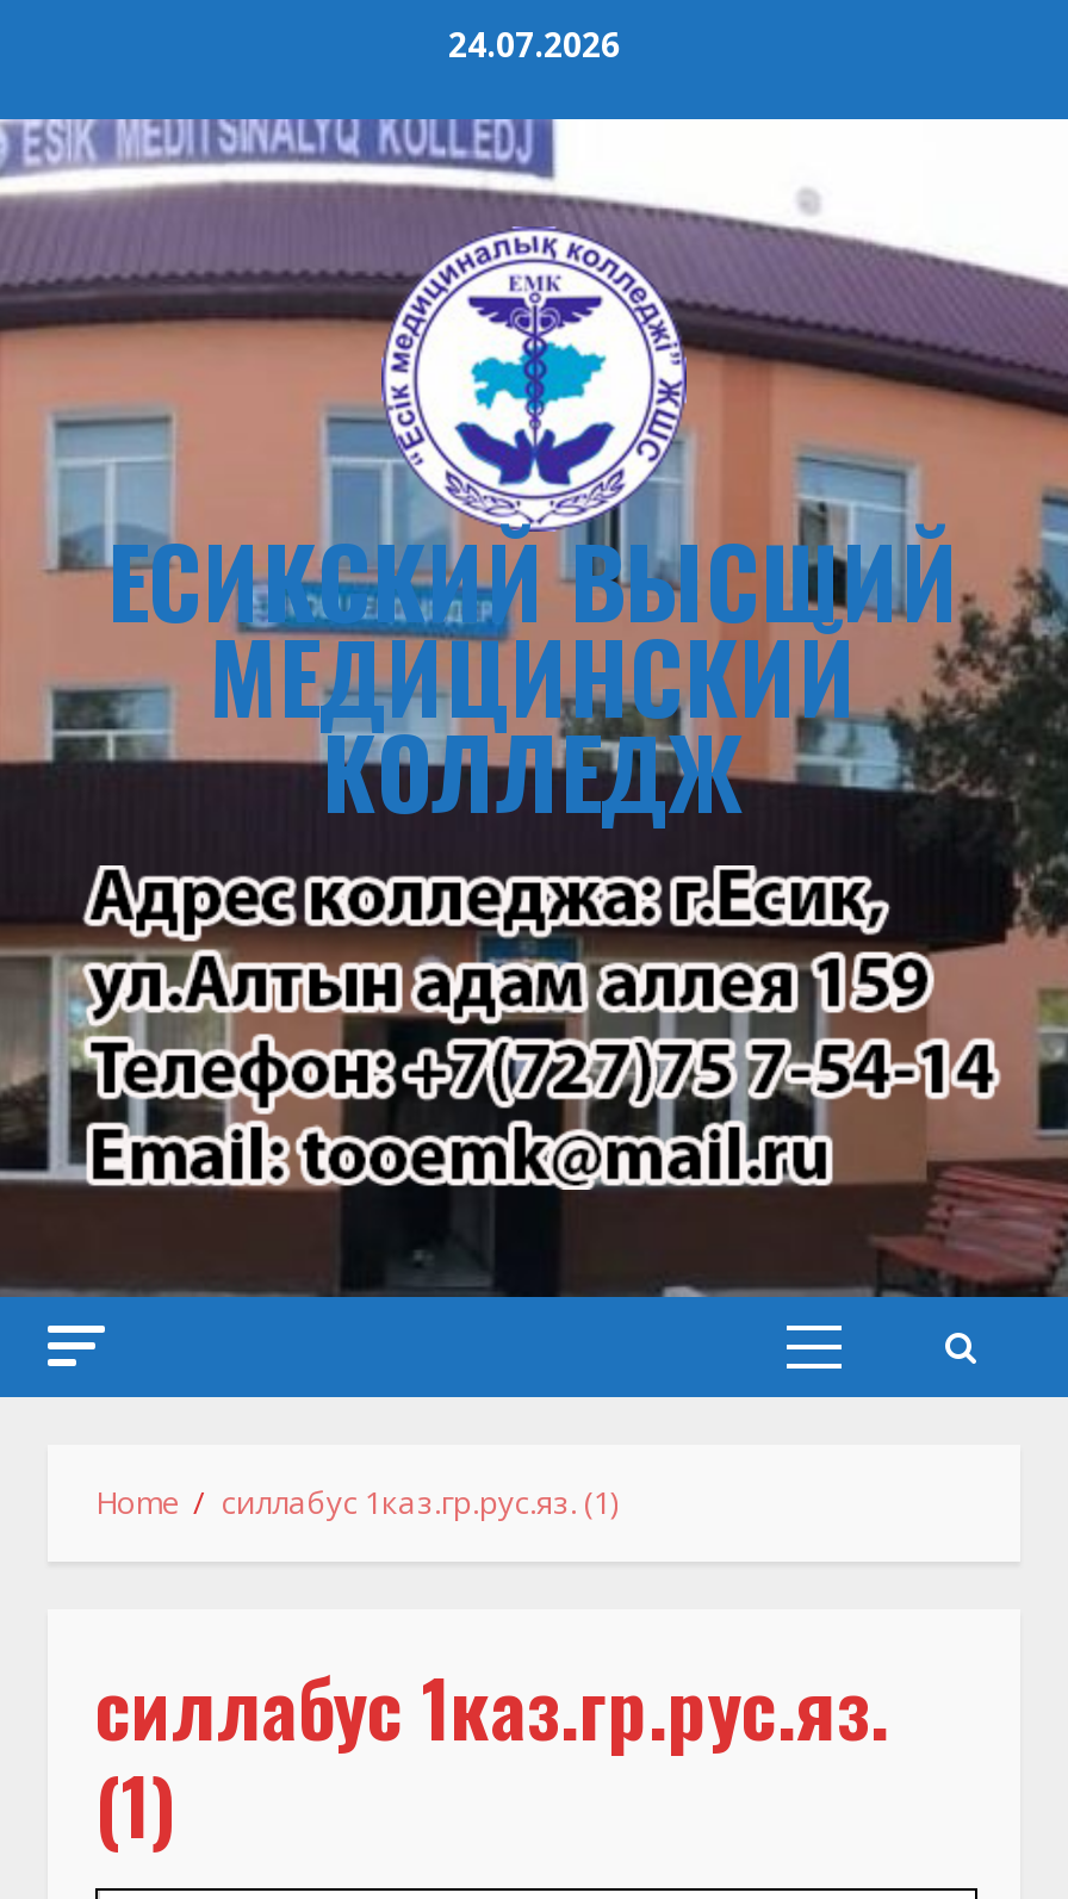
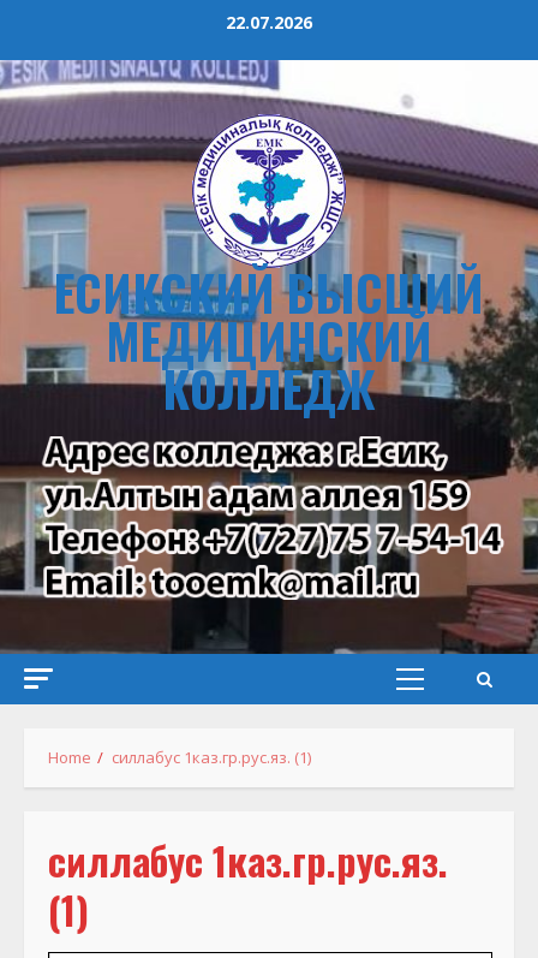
[448,20,620,66] 24.07.2026 -> [226,10,312,33] 22.07.2026

